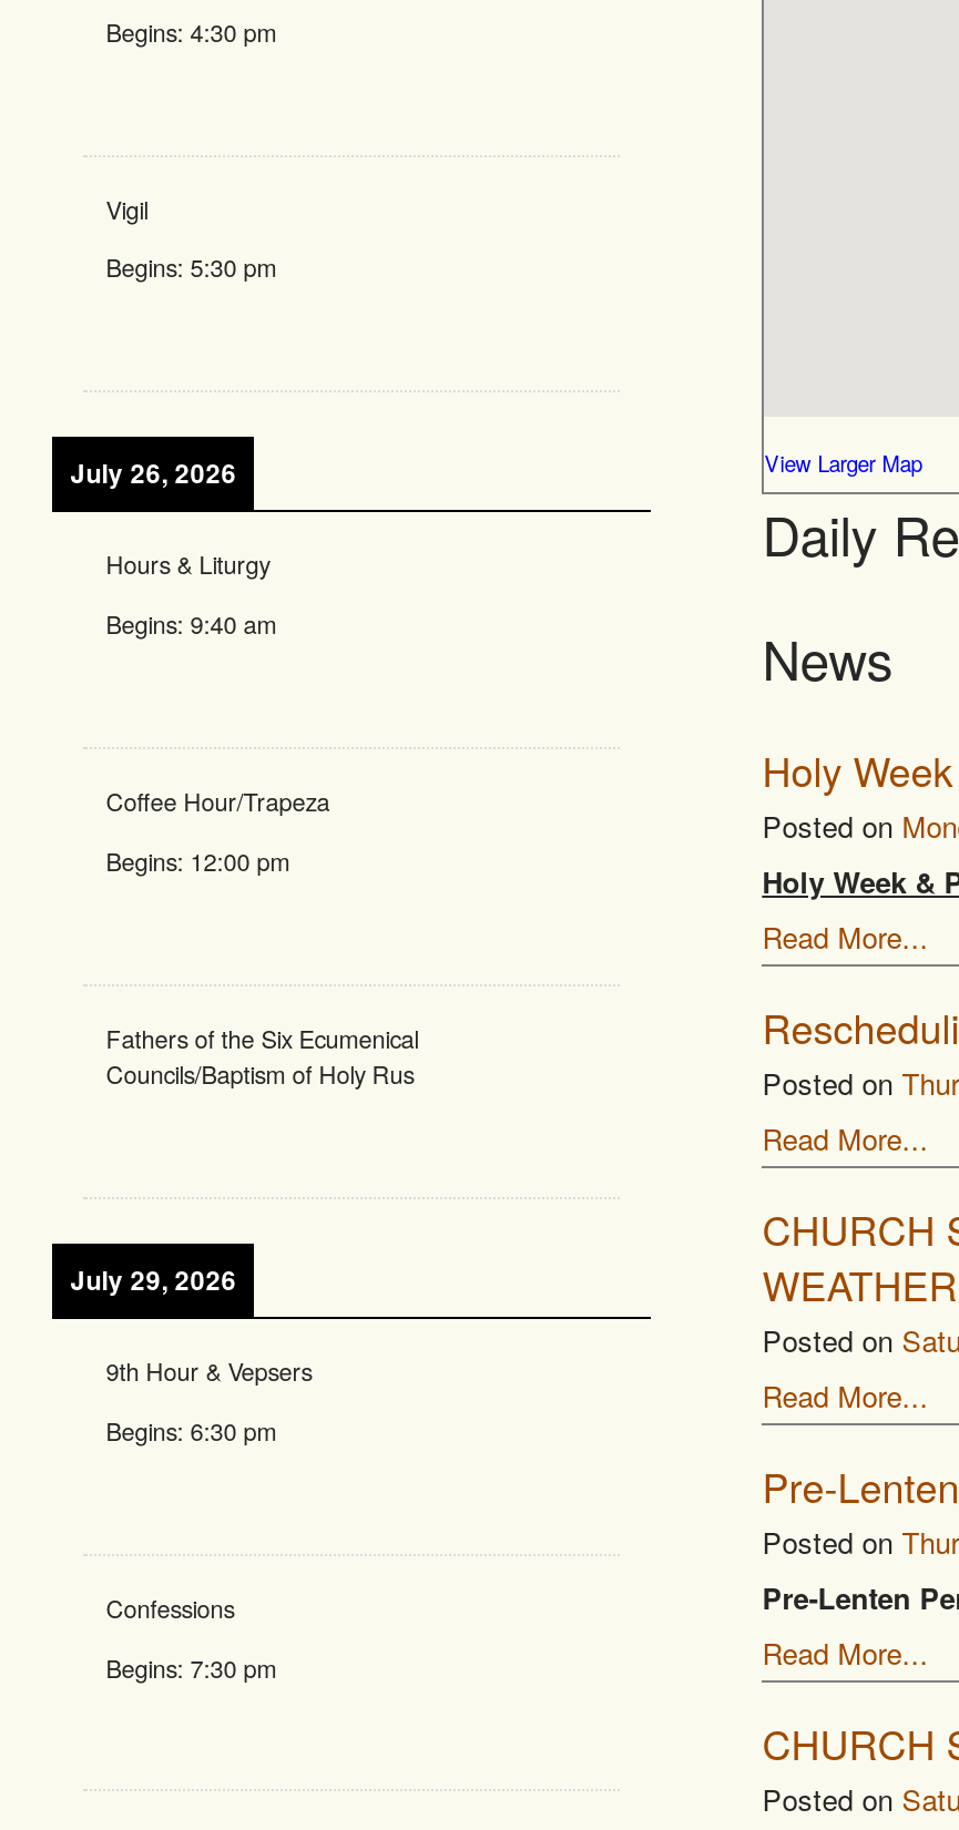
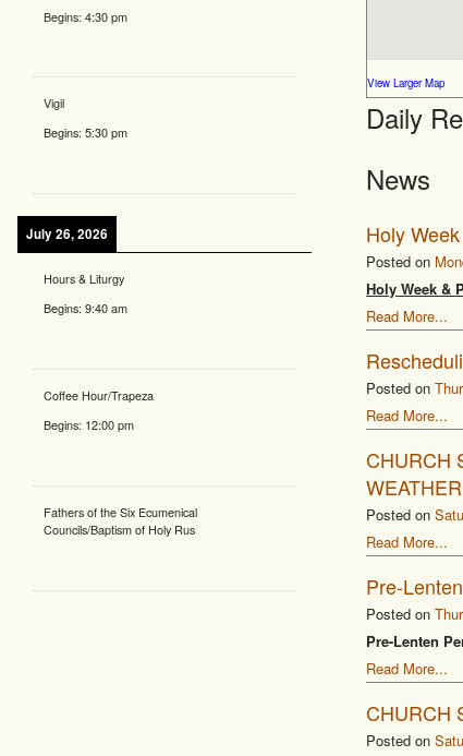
[70,1261,312,1447] July 29, 2026 | 9th Hour & Vepsers | Begins: 6:30 pm -> none
[106,1589,277,1684] Confessions | Begins: 7:30 pm -> none

